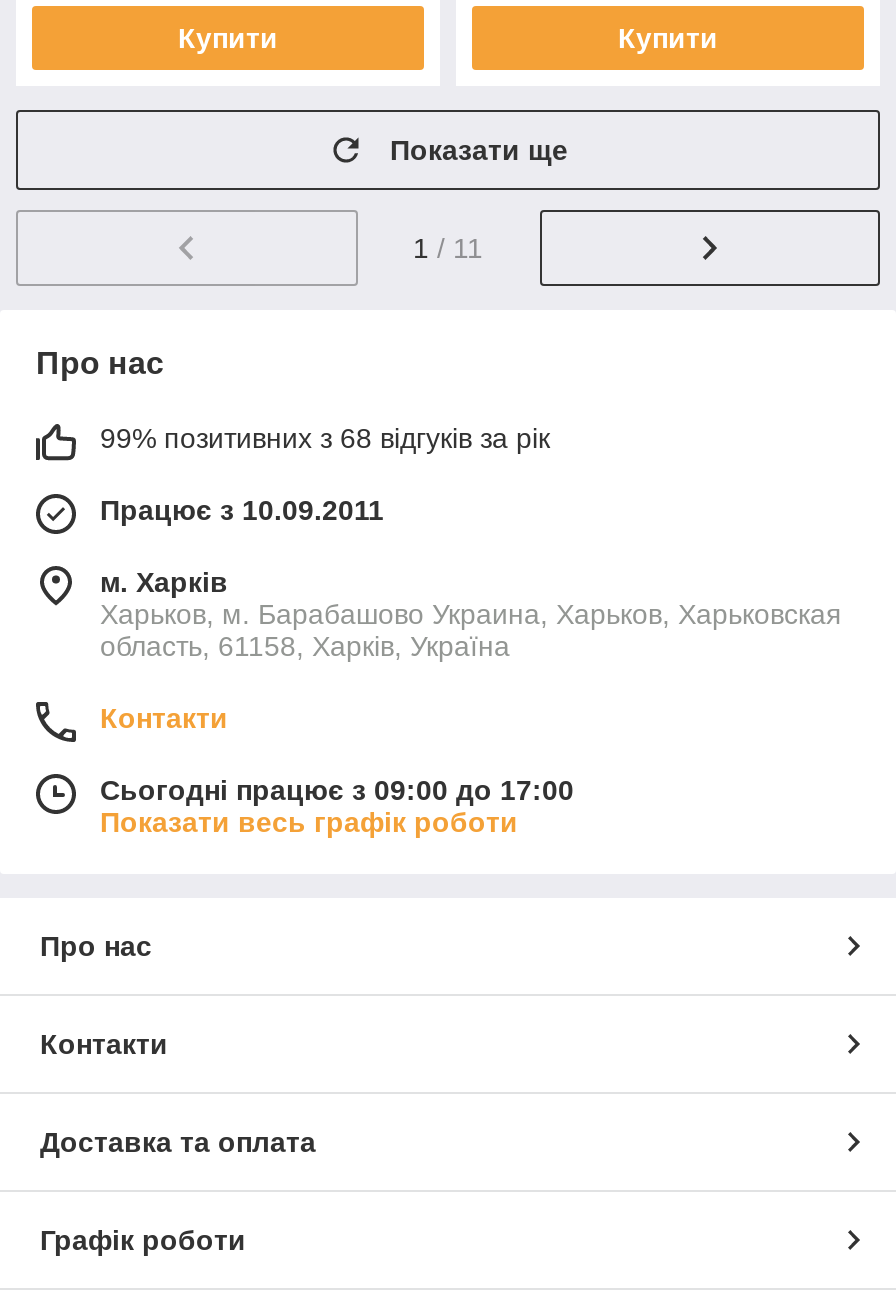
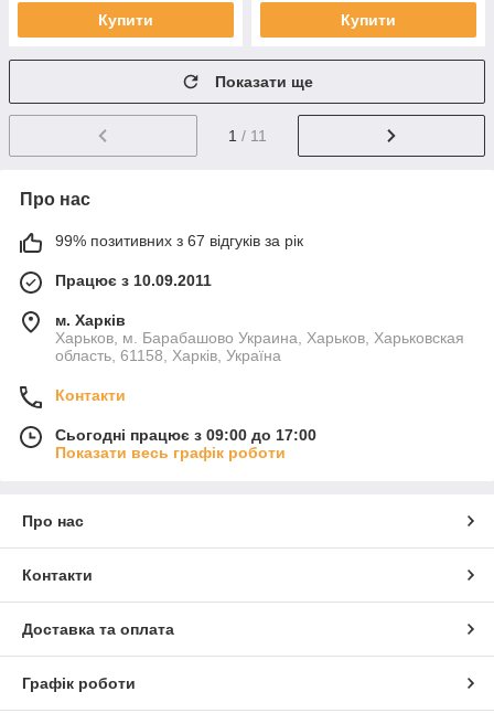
[100,422,550,454] 99% позитивних з 68 відгуків за рік -> [55,232,303,249] 99% позитивних з 67 відгуків за рік

